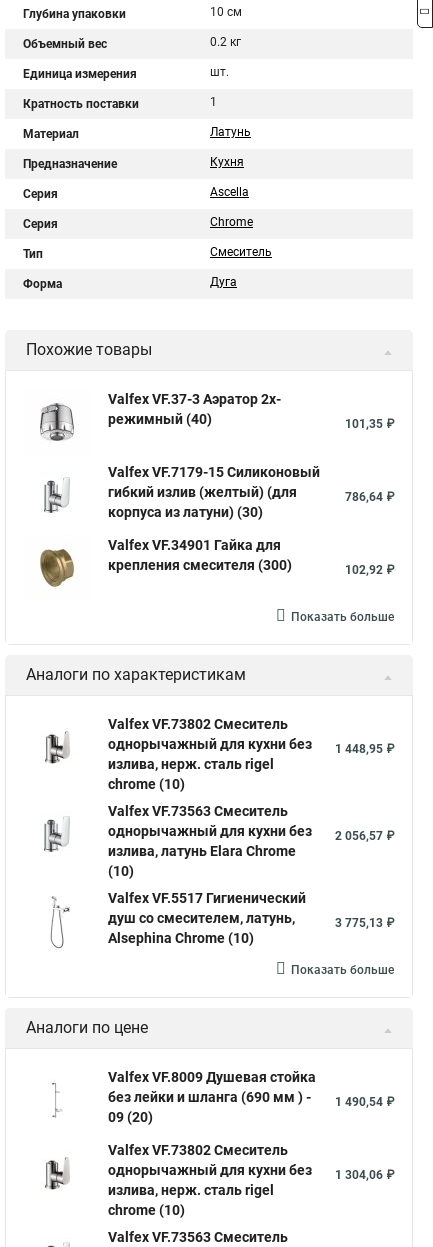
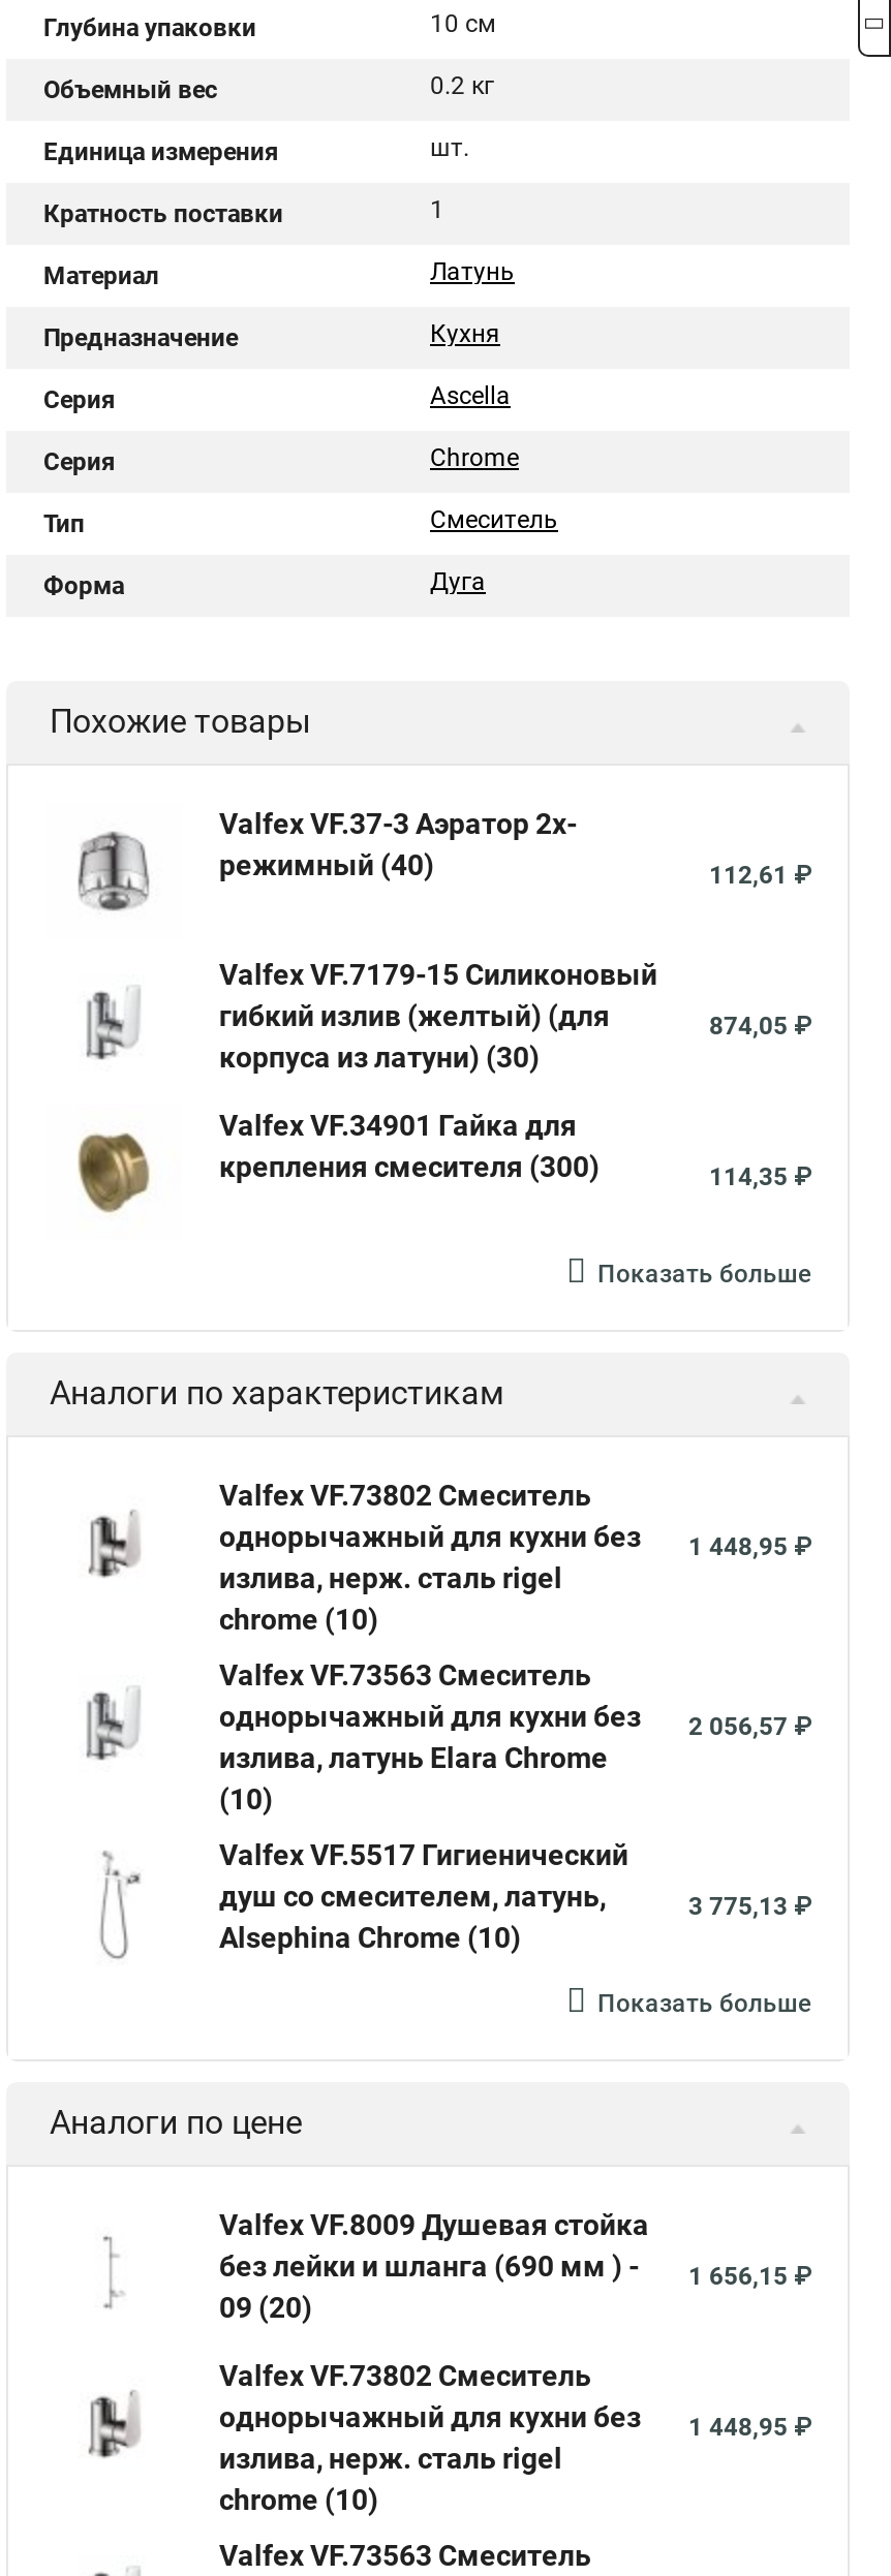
[345,417,394,431] 101,35 ₽ -> [709,861,810,890] 112,61 ₽
[345,490,394,504] 786,64 ₽ -> [709,1012,810,1041] 874,05 ₽
[345,563,394,577] 102,92 ₽ -> [709,1162,810,1191] 114,35 ₽
[108,1089,394,1109] без лейки и шланга (690 мм ) - 1 490,54 ₽ -> [219,2249,810,2291] без лейки и шланга (690 мм ) - 1 656,15 ₽
[108,1162,394,1182] однорычажный для кухни без 1 304,06 ₽ -> [219,2400,810,2442] однорычажный для кухни без 1 448,95 ₽

